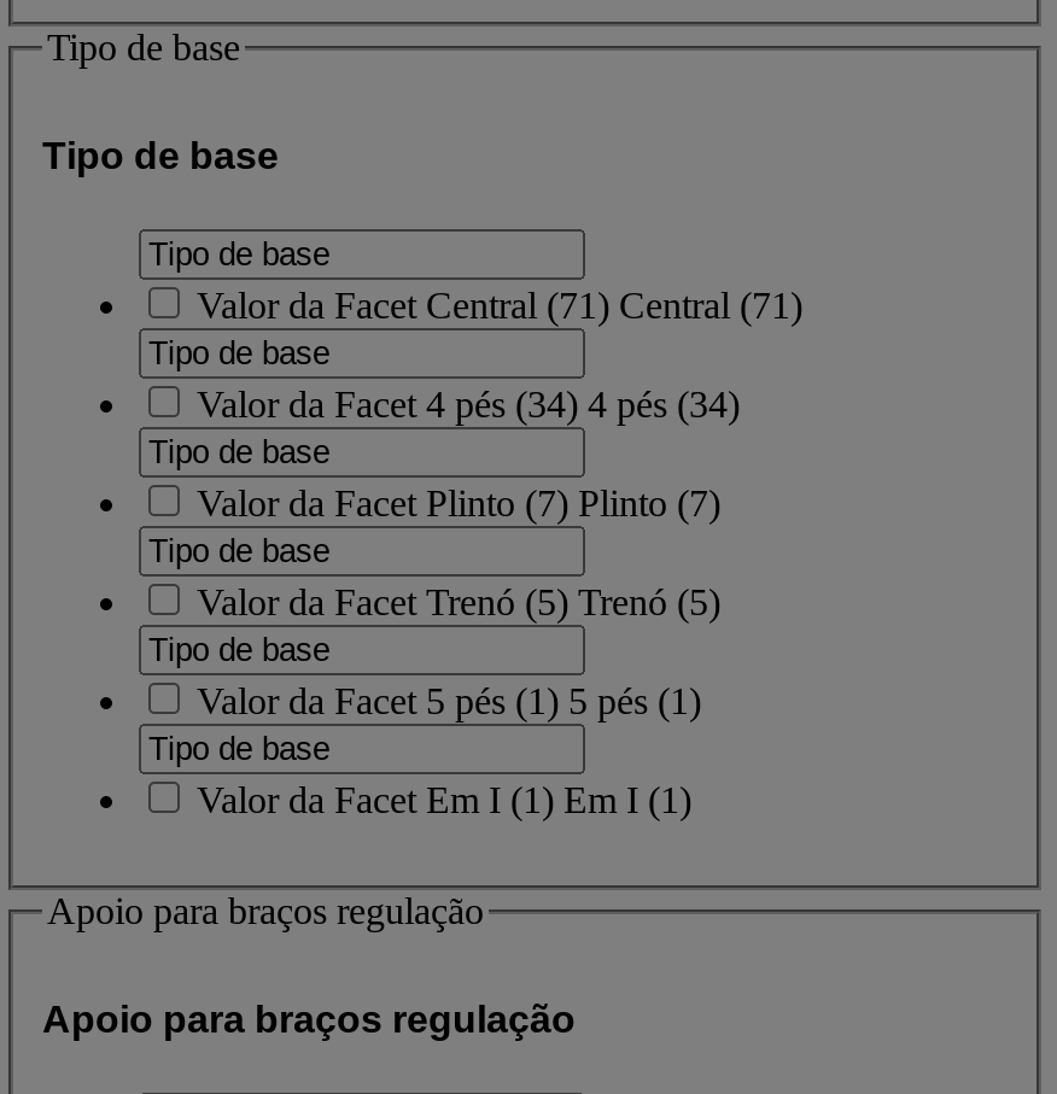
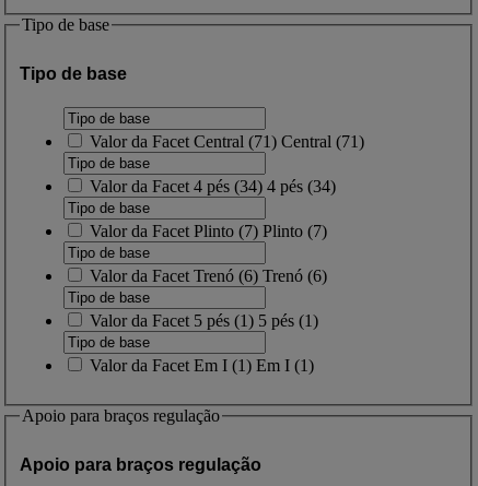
[197,581,720,622] Valor da Facet Trenó (5) Trenó (5) -> [90,267,327,286] Valor da Facet Trenó (6) Trenó (6)

